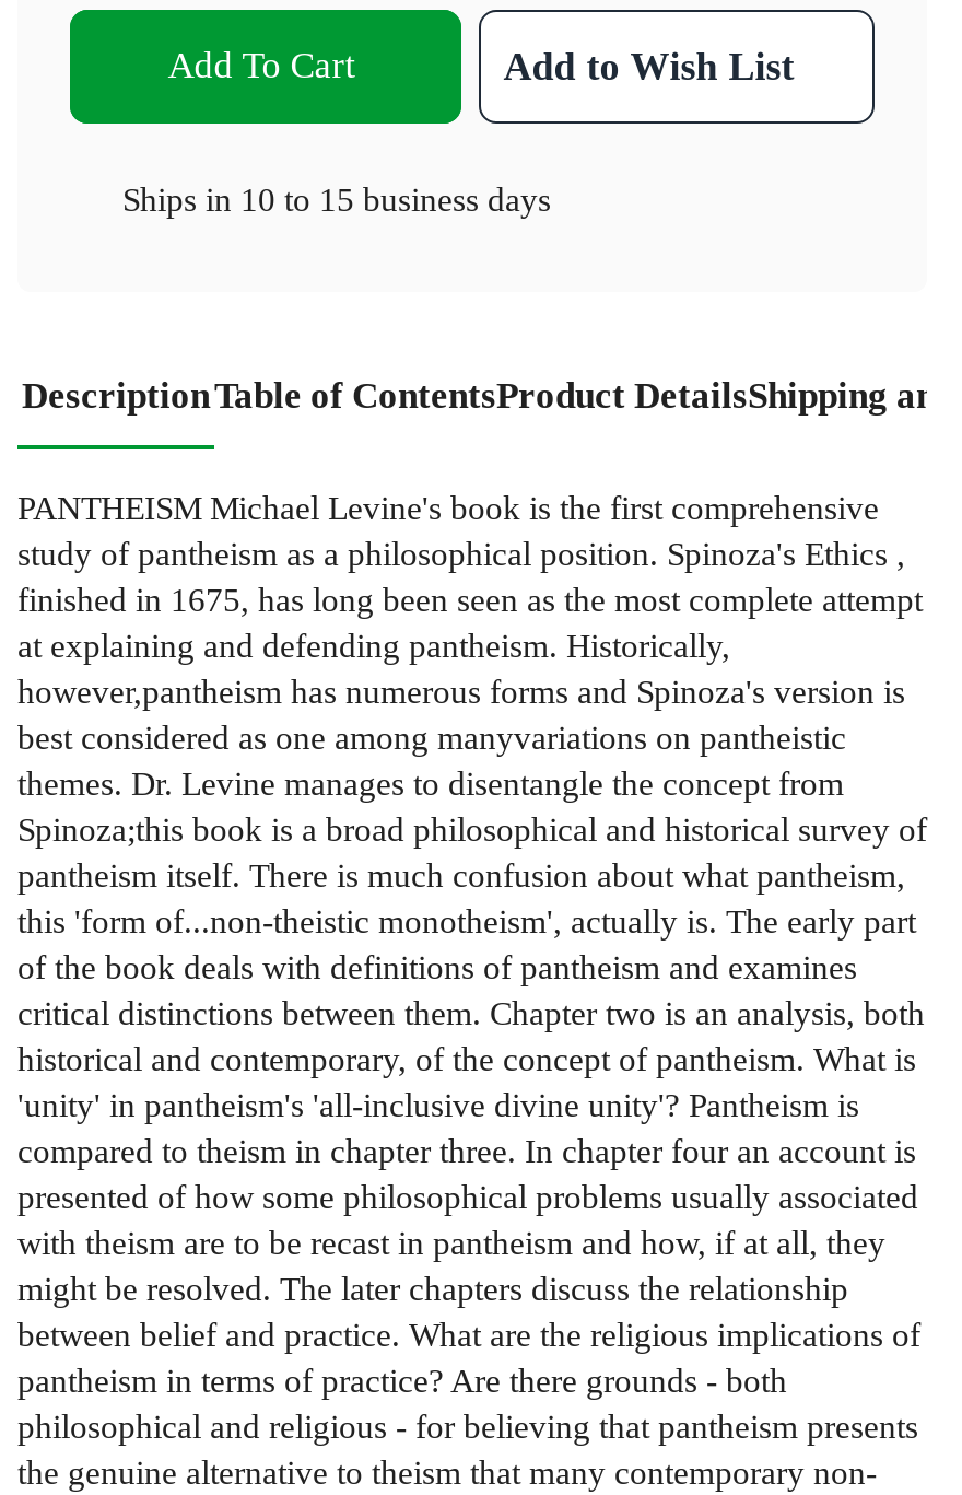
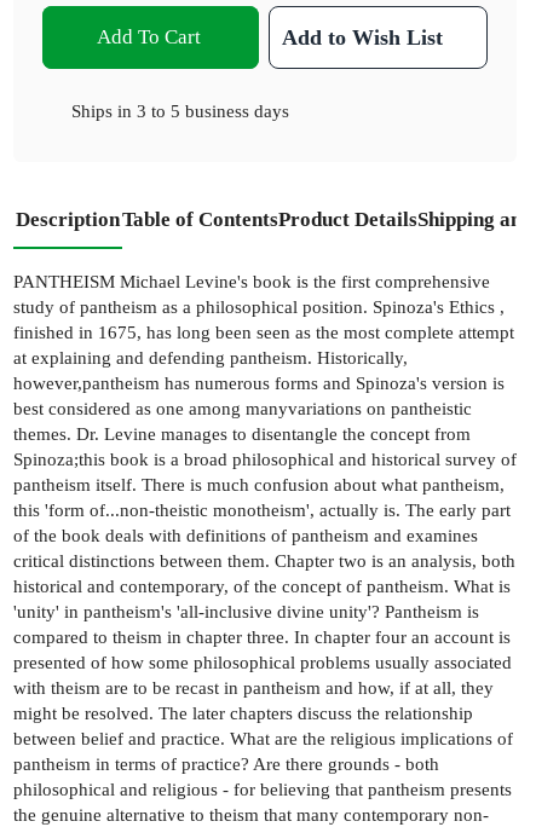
[122,180,551,217] Ships in 10 to 15 business days -> [71,100,289,121] Ships in 3 to 5 business days

